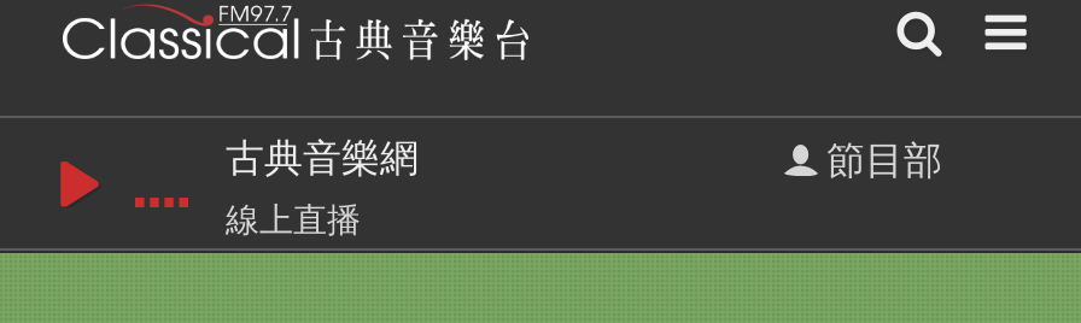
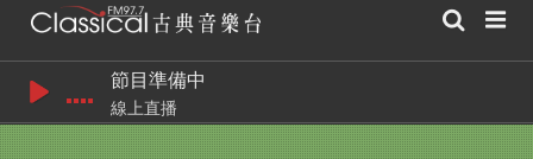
[226,137,942,180] 古典音樂網 | 節目部 -> [111,69,206,90] 節目準備中

